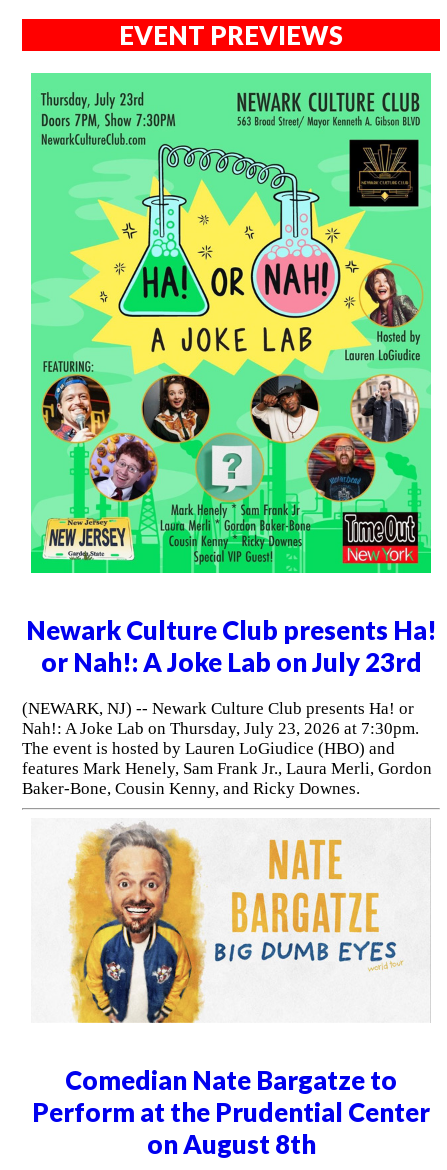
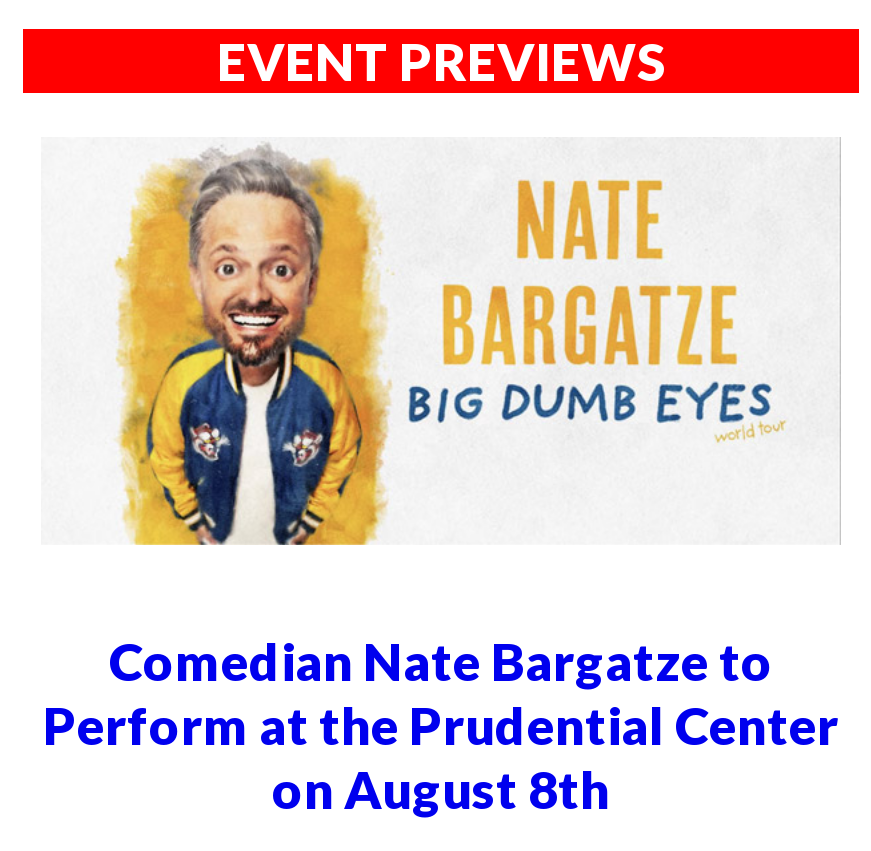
[30,72,432,574] [image] -> none
[22,615,436,798] Newark Culture Club presents Ha! | or Nah!: A Joke Lab on July 23rd | (NEWARK, NJ) -- Newark Culture Club presents Ha! or | Nah!: A Joke Lab on Thursday, July 23, 2026 at 7:30pm. | The event is hosted by Lauren LoGiudice (HBO) and | features Mark Henely, Sam Frank Jr., Laura Merli, Gordon | Baker-Bone, Cousin Kenny, and Ricky Downes. -> none

